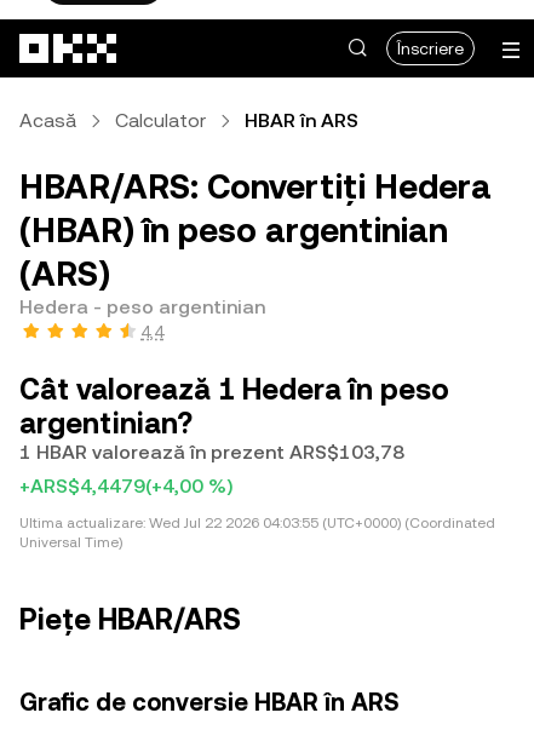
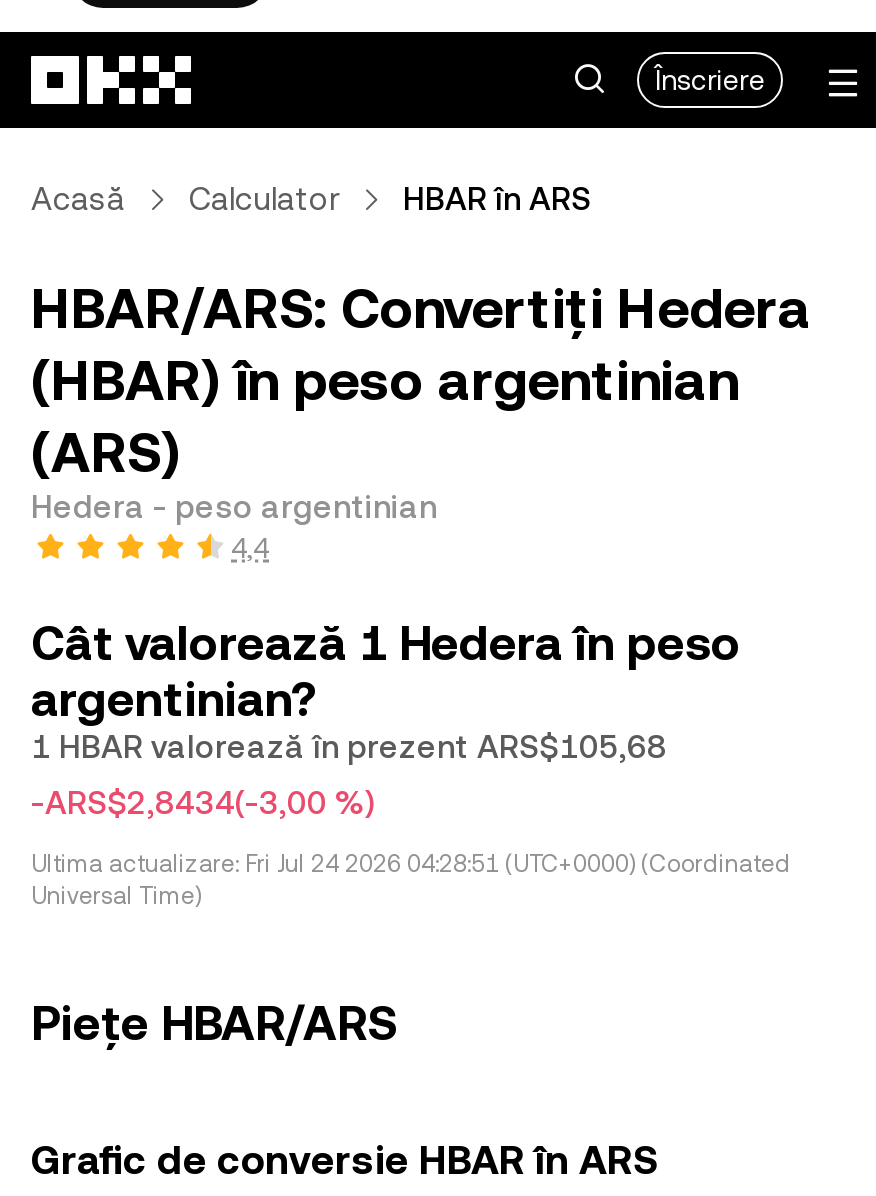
[19,441,404,464] 1 HBAR valorează în prezent ARS$103,78 -> [31,728,667,766] 1 HBAR valorează în prezent ARS$105,68
[19,475,232,498] +ARS$4,4479(+4,00 %) -> [31,784,375,822] -ARS$2,8434(-3,00 %)
[19,515,495,531] Ultima actualizare: Wed Jul 22 2026 04:03:55 (UTC+0000) (Coordinated -> [31,850,791,878] Ultima actualizare: Fri Jul 24 2026 04:28:51 (UTC+0000) (Coordinated

